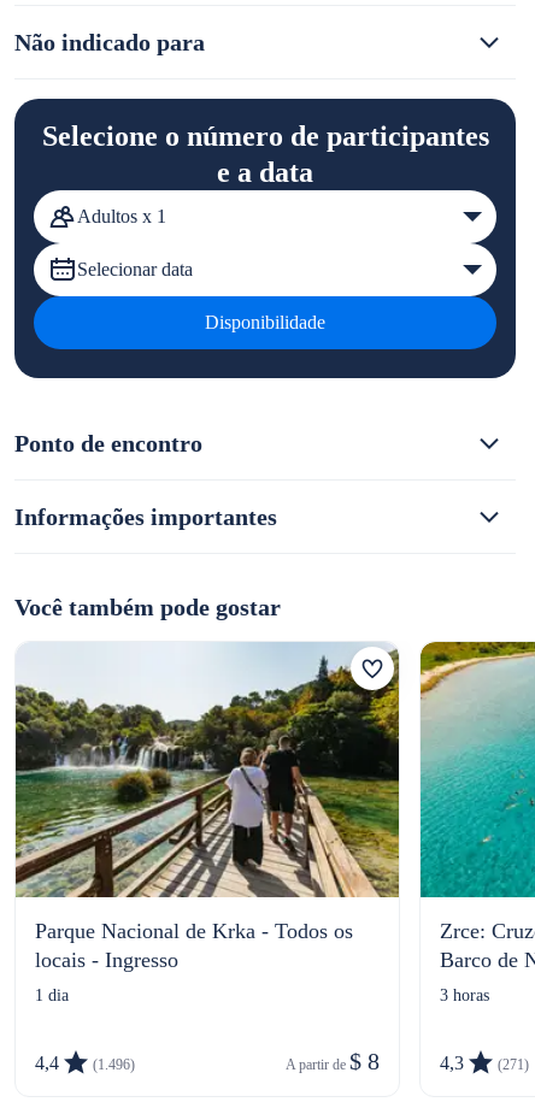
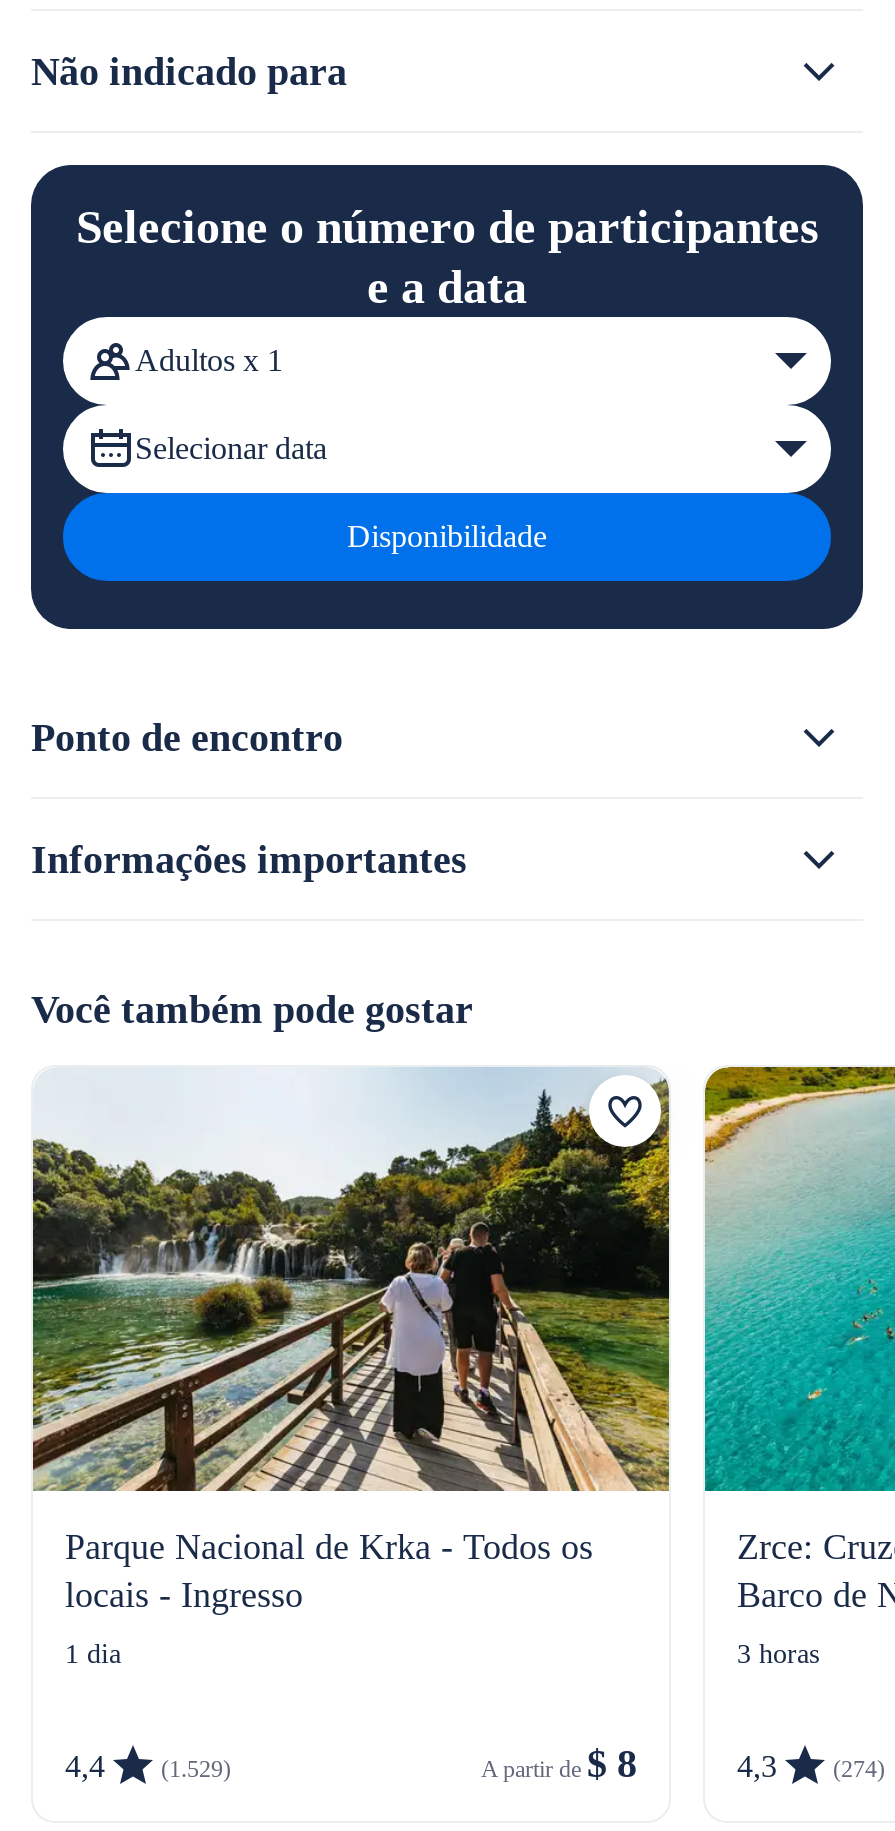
[35,1052,135,1073] 4,4 (1.496) -> [65,1748,231,1782] 4,4 (1.529)
[440,1052,529,1073] 4,3 (271) -> [737,1748,885,1782] 4,3 (274)

